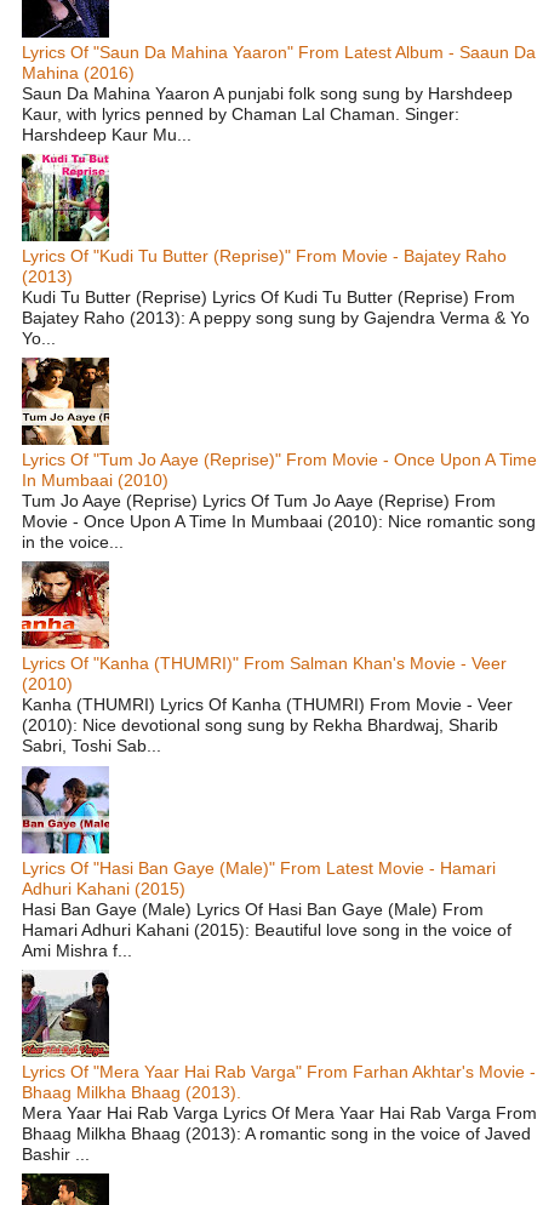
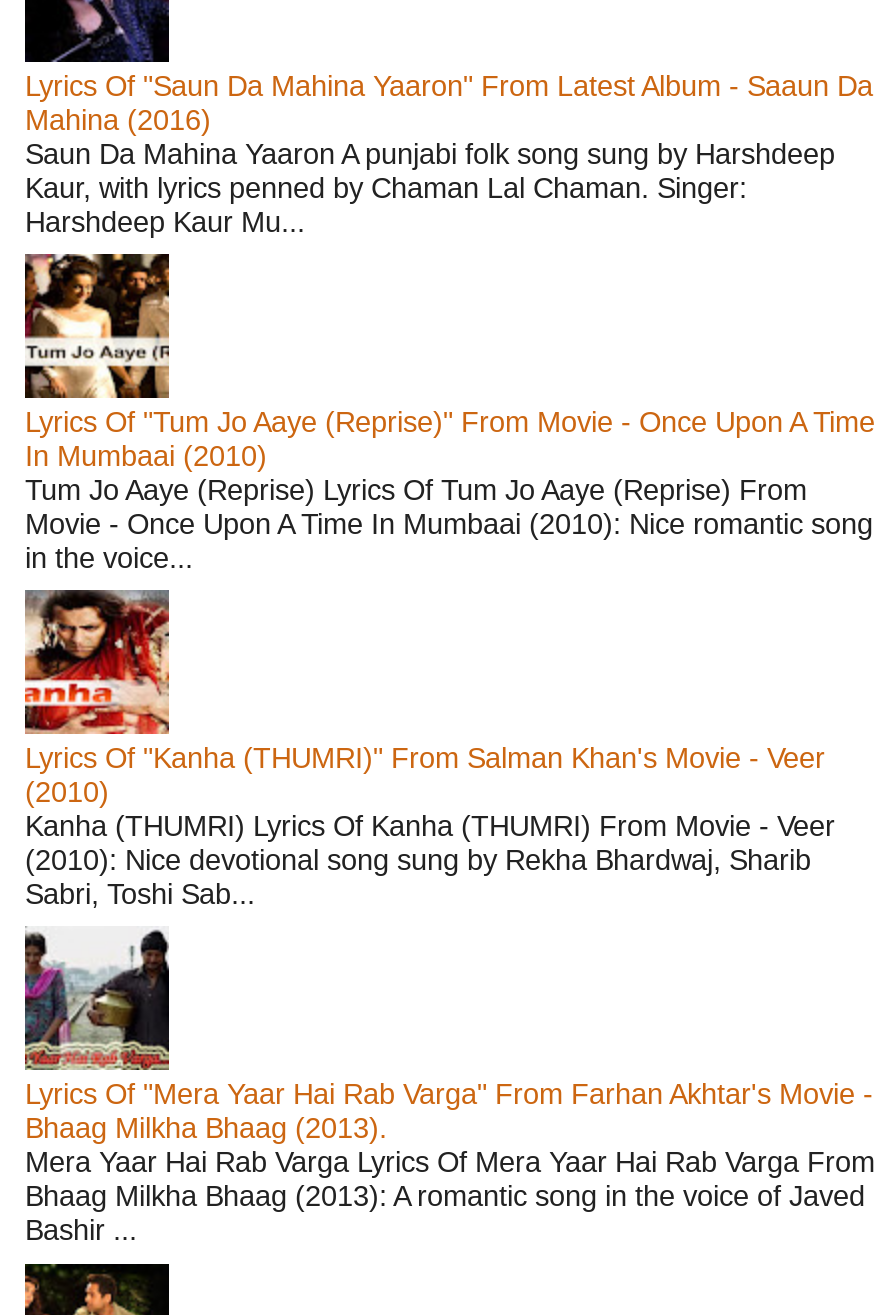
[21,154,530,348] [image] | Lyrics Of "Kudi Tu Butter (Reprise)" From Movie - Bajatey Raho | (2013) | Kudi Tu Butter (Reprise) Lyrics Of Kudi Tu Butter (Reprise) From | Bajatey Raho (2013): A peppy song sung by Gajendra Verma & Yo | Yo... -> none
[22,766,511,960] [image] | Lyrics Of "Hasi Ban Gaye (Male)" From Latest Movie - Hamari | Adhuri Kahani (2015) | Hasi Ban Gaye (Male) Lyrics Of Hasi Ban Gaye (Male) From | Hamari Adhuri Kahani (2015): Beautiful love song in the voice of | Ami Mishra f... -> none

